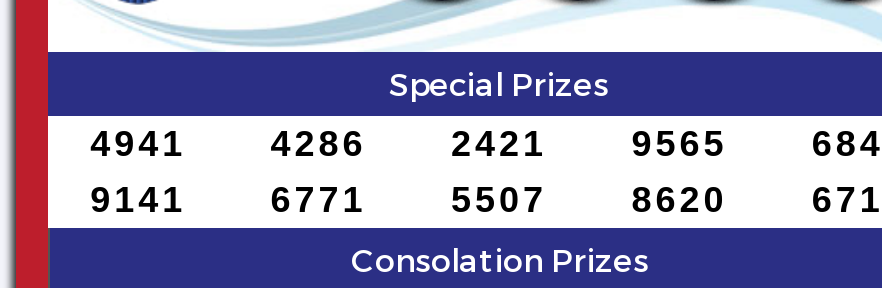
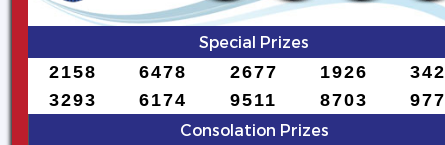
[90,124,186,164] 4941 -> [49,62,97,82] 2158
[271,124,367,164] 42 86 -> [139,62,187,82] 64 78
[451,124,547,164] 242 1 -> [229,62,277,82] 267 7
[631,124,727,164] 9 56 5 -> [320,62,368,82] 1 92 6
[812,124,882,164] 684 -> [410,62,445,82] 342
[90,180,186,220] 9 141 -> [49,90,97,110] 3 293
[271,180,367,220] 6 7 7 1 -> [139,90,187,110] 6 1 7 4
[451,180,547,220] 5507 -> [230,90,277,110] 9511
[631,180,727,220] 86 2 0 -> [320,90,368,110] 87 0 3
[812,180,882,220] 67 1 -> [410,90,445,110] 97 7

